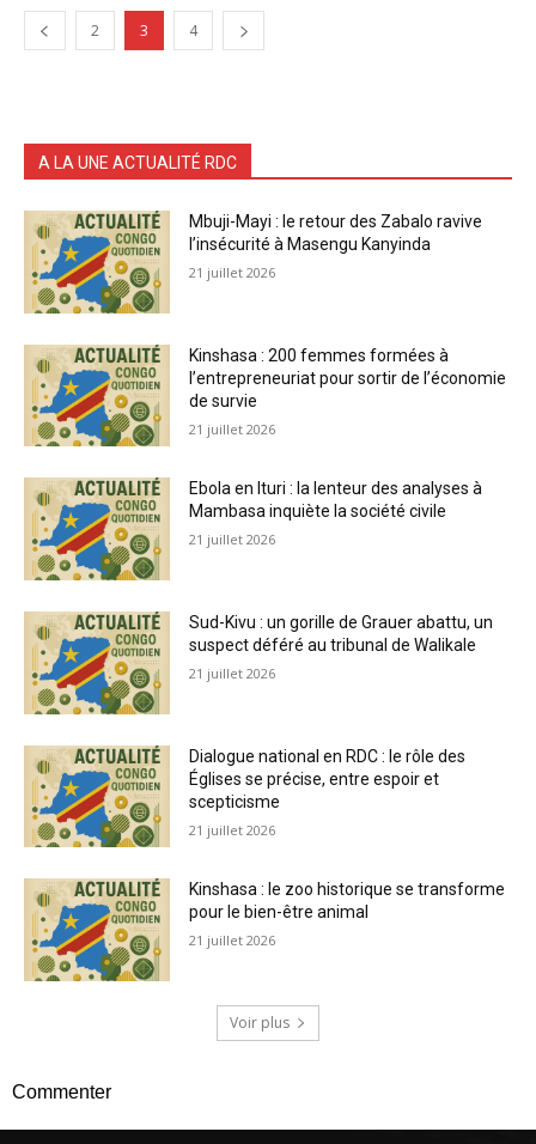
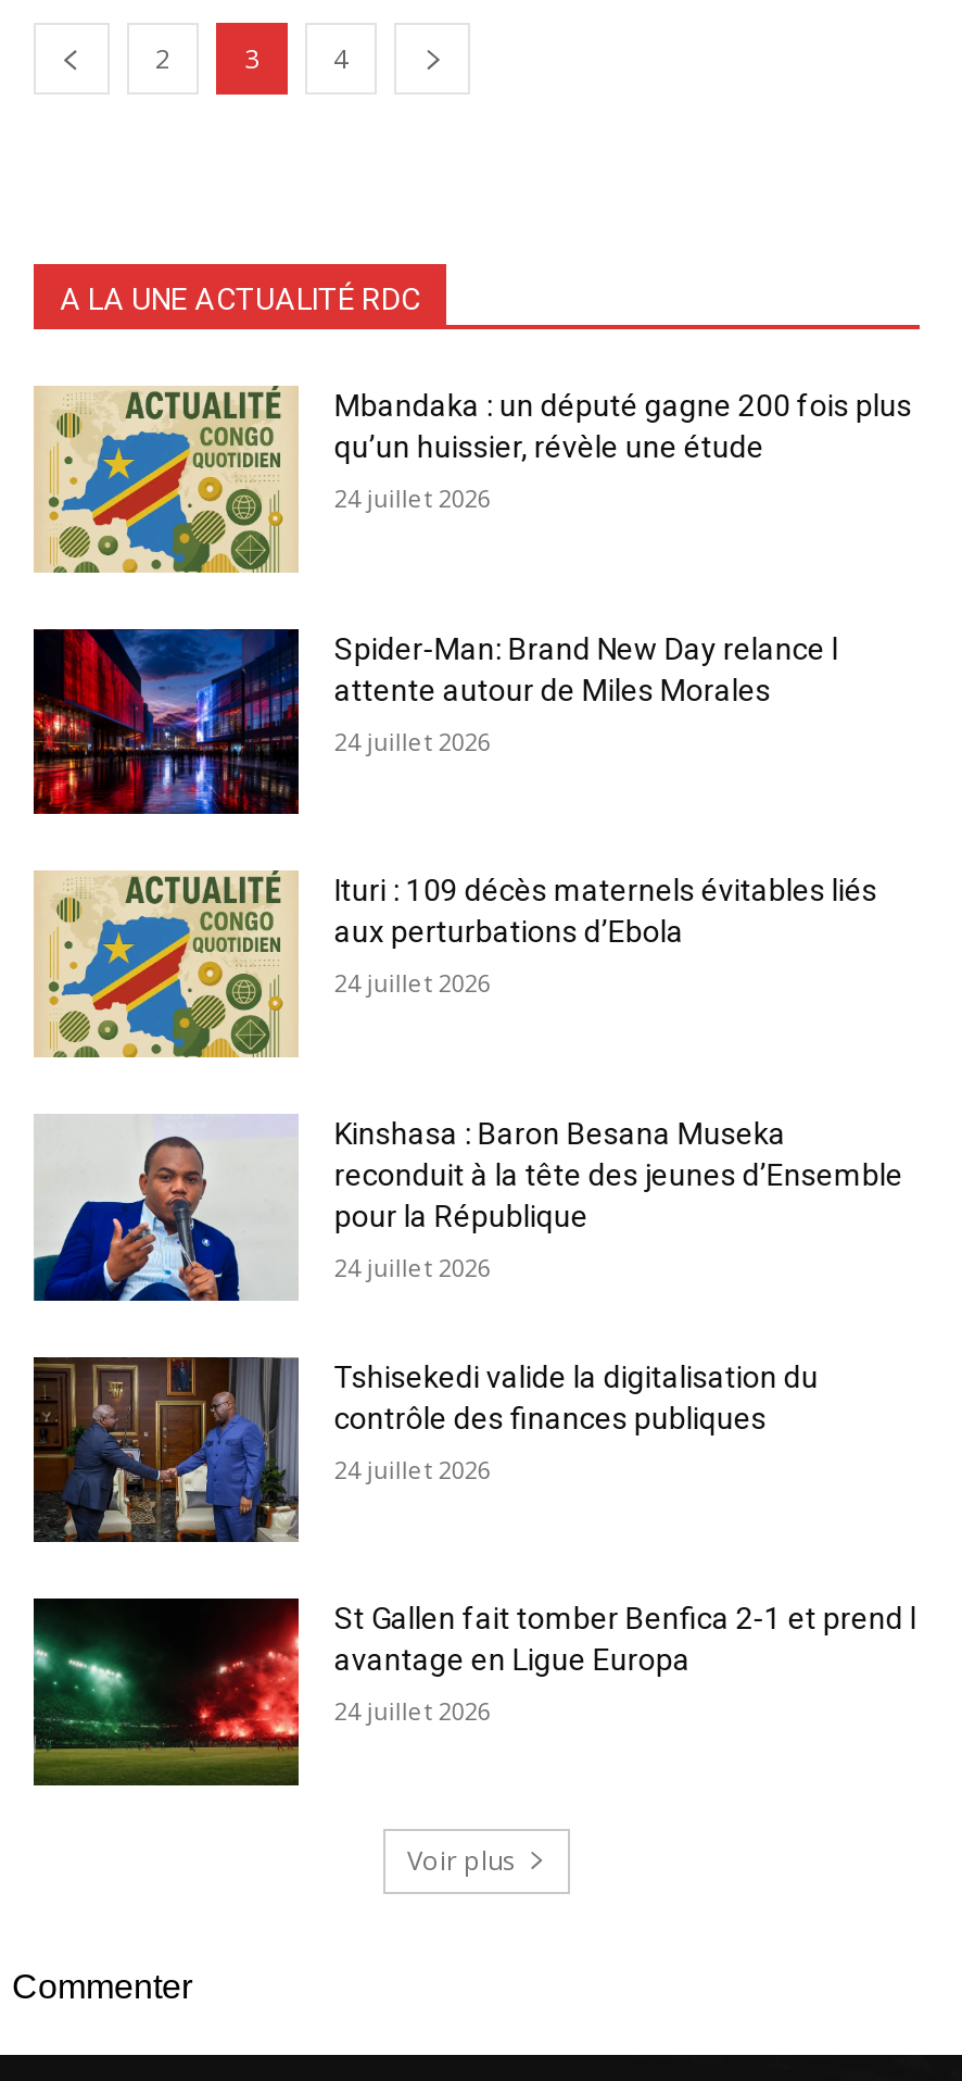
[190,212,483,254] Mbuji-Mayi : le retour des Zabalo ravive | l’insécurité à Masengu Kanyinda -> [334,388,912,464] Mbandaka : un député gagne 200 fois plus | qu’un huissier, révèle une étude
[190,263,276,281] 21 juillet 2026 -> [334,481,491,514] 24 juillet 2026
[24,343,507,448] [image] | Kinshasa : 200 femmes formées à | l’entrepreneuriat pour sortir de l’économie | de survie -> [31,627,838,816] [image] | Spider-Man: Brand New Day relance l | attente autour de Miles Morales
[190,420,276,438] 21 juillet 2026 -> [334,724,491,757] 24 juillet 2026
[190,479,483,521] Ebola en Ituri : la lenteur des analyses à | Mambasa inquiète la société civile -> [334,873,877,949] Ituri : 109 décès maternels évitables liés | aux perturbations d’Ebola
[190,530,276,548] 21 juillet 2026 -> [334,967,491,999] 24 juillet 2026
[24,610,493,716] [image] | Sud-Kivu : un gorille de Grauer abattu, un | suspect déféré au tribunal de Walikale -> [31,1116,903,1303] [image] | Kinshasa : Baron Besana Museka | reconduit à la tête des jeunes d’Ensemble | pour la République
[190,664,276,682] 21 juillet 2026 -> [334,1251,491,1283] 24 juillet 2026
[24,746,466,848] [image] | Dialogue national en RDC : le rôle des | Églises se précise, entre espoir et | scepticisme -> [31,1355,818,1544] [image] | Tshisekedi valide la digitalisation du | contrôle des finances publiques
[190,821,276,838] 21 juillet 2026 -> [334,1452,491,1485] 24 juillet 2026
[24,877,505,982] [image] | Kinshasa : le zoo historique se transforme | pour le bien-être animal -> [31,1596,916,1788] [image] | St Gallen fait tomber Benfica 2-1 et prend l | avantage en Ligue Europa
[190,931,276,949] 21 juillet 2026 -> [334,1695,491,1728] 24 juillet 2026

